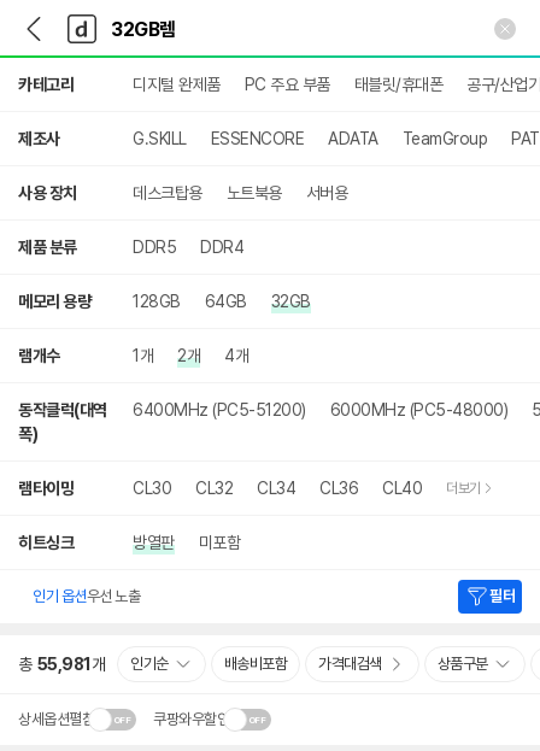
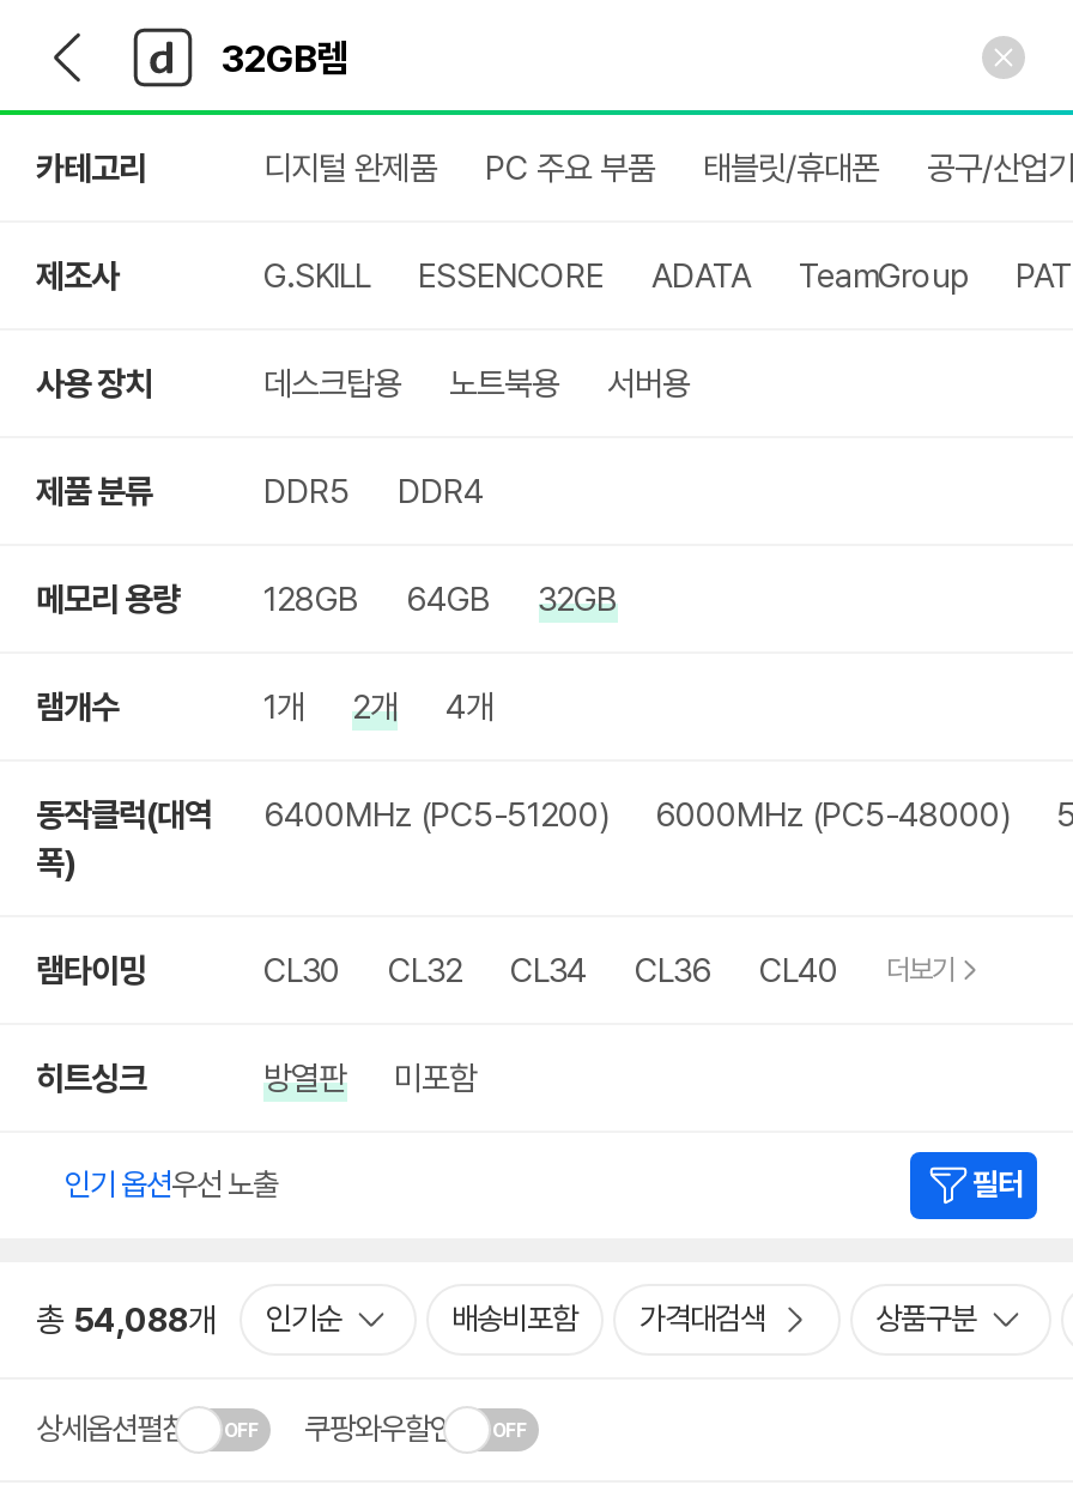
[18,655,168,674] 총 55,981개 인기순 -> [36,1301,341,1339] 총 54,088개 인기순

